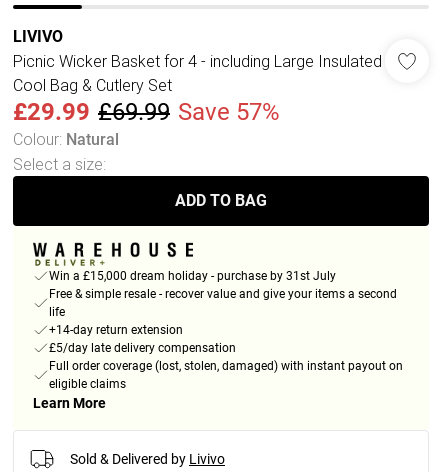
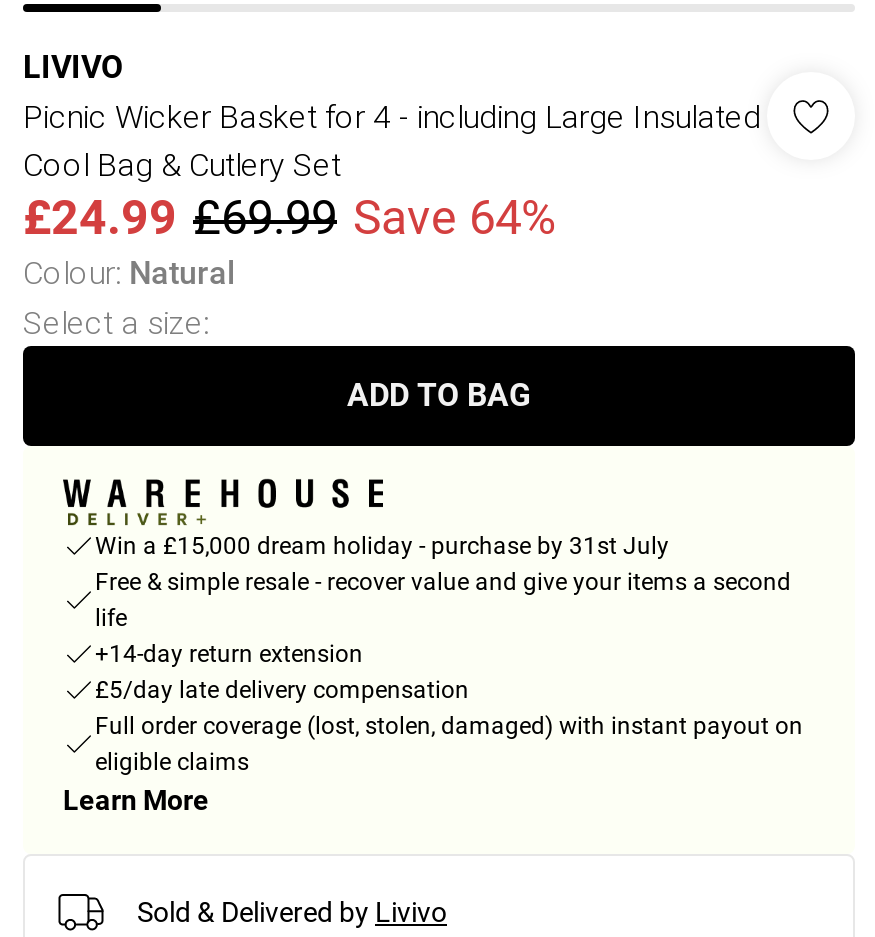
[13,98,280,126] £29.99 £69.99 Save 57% -> [23,190,557,246] £24.99 £69.99 Save 64%

